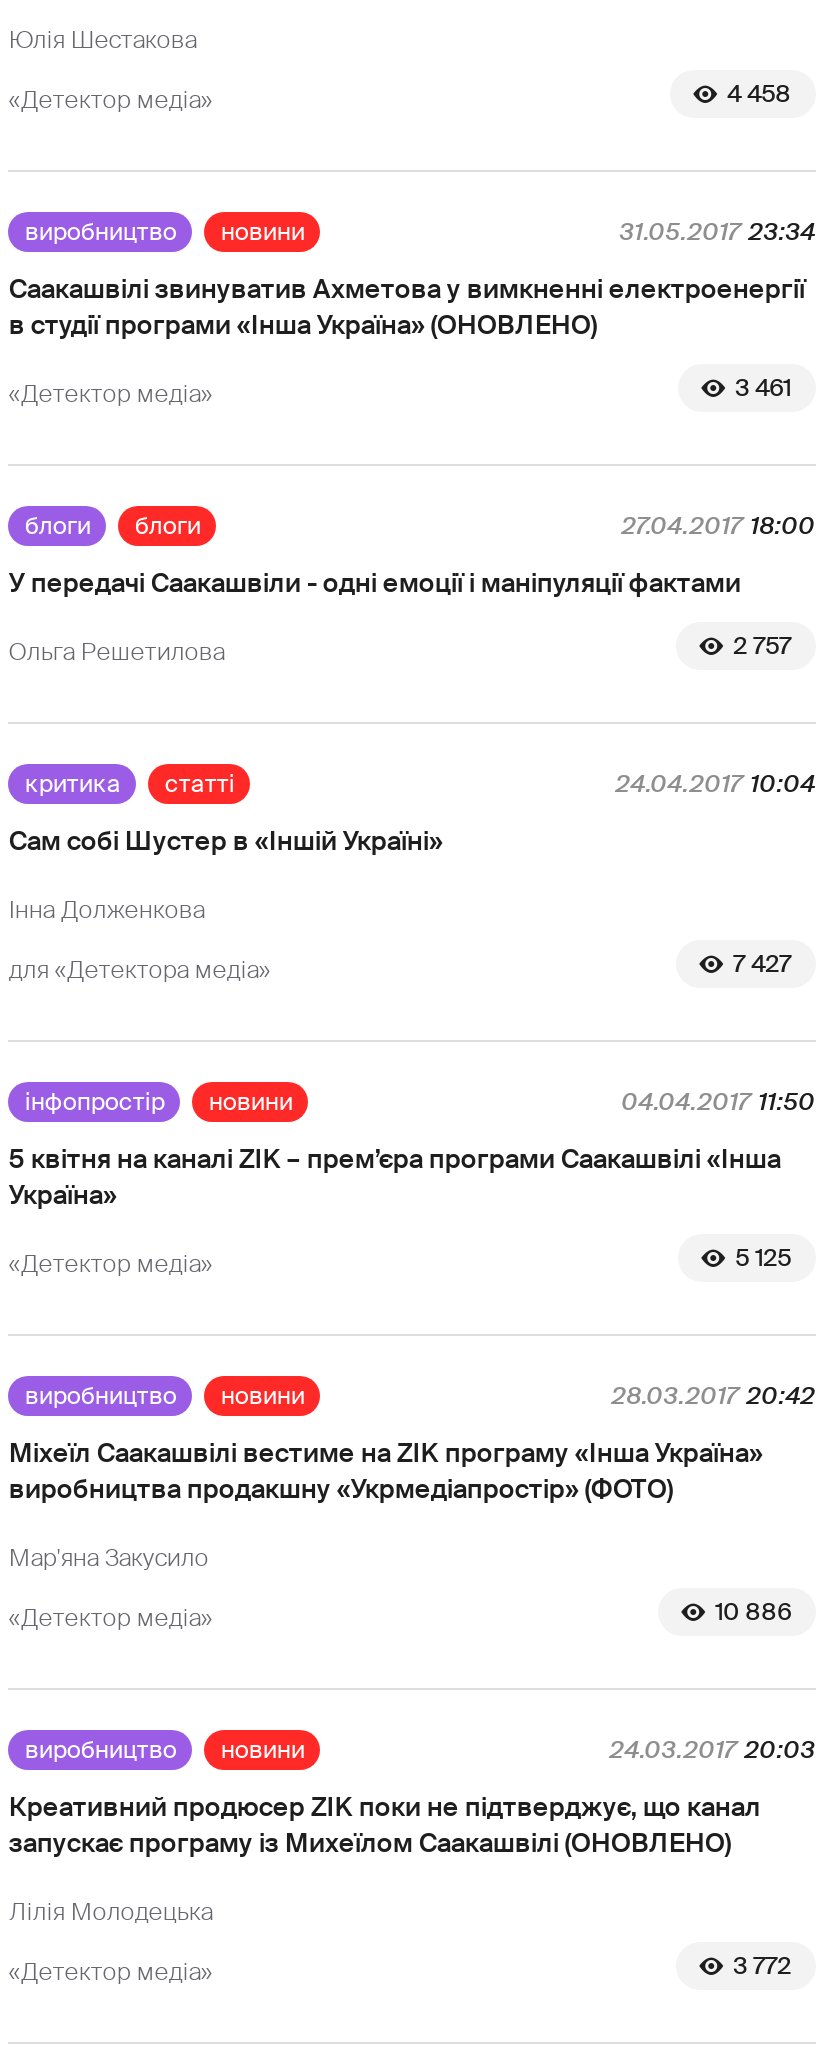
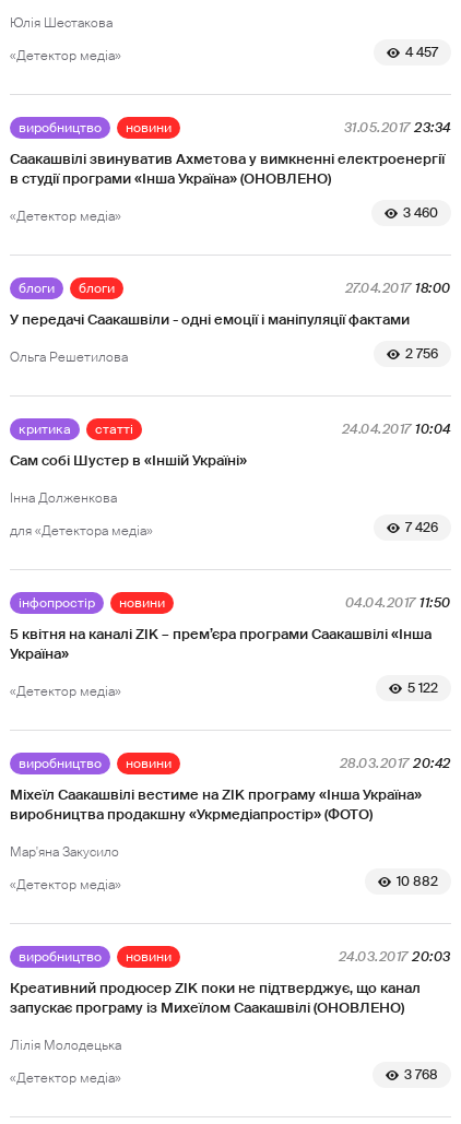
[727,77,791,109] 4 458 -> [405,43,438,61] 4 457
[735,371,791,403] 3 461 -> [403,204,438,221] 3 460
[733,629,791,661] 2 757 -> [405,345,438,362] 2 756
[733,947,791,979] 7 427 -> [405,519,438,536] 7 426
[735,1241,791,1273] 5 125 -> [407,679,438,697] 5 122
[715,1595,791,1627] 10 886 -> [396,872,438,890] 10 882
[733,1949,791,1981] 3 772 -> [404,1066,438,1083] 3 768

